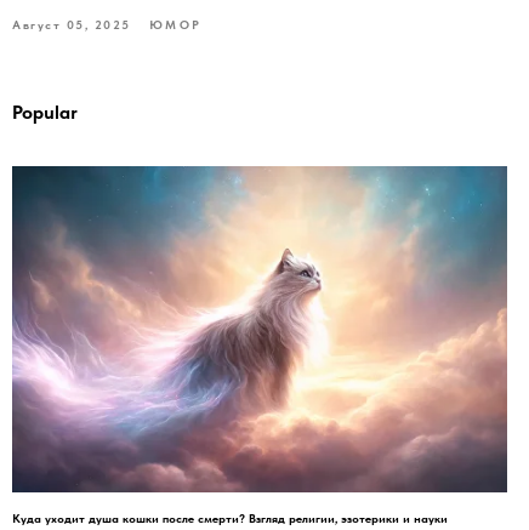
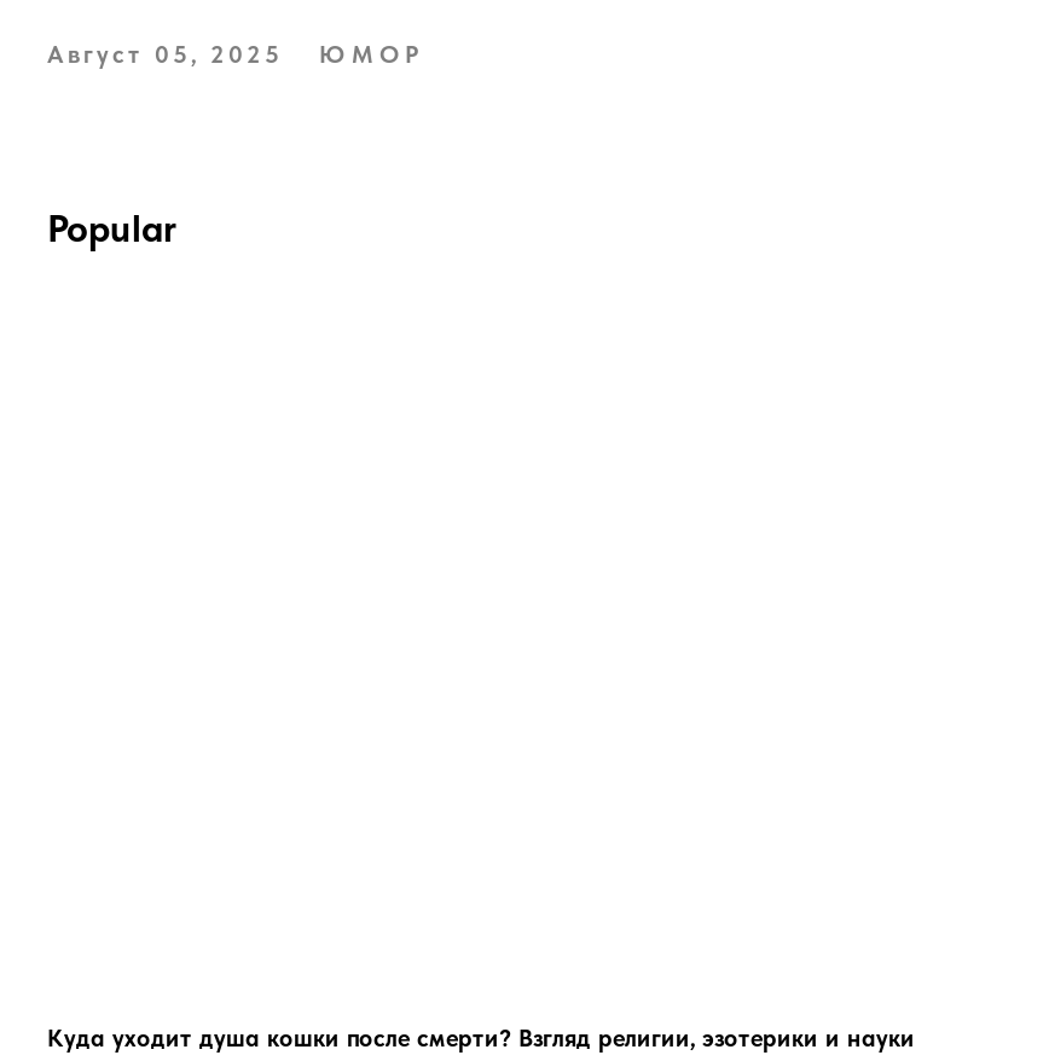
[11,165,508,494] [image] -> none

